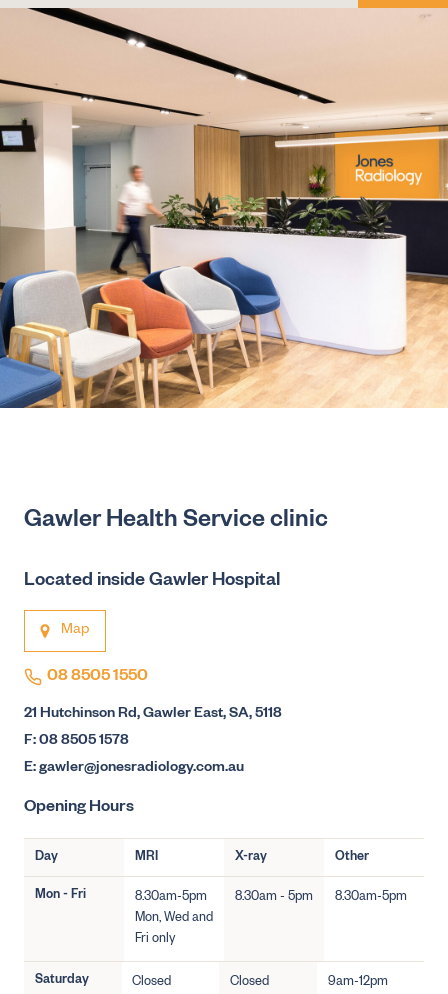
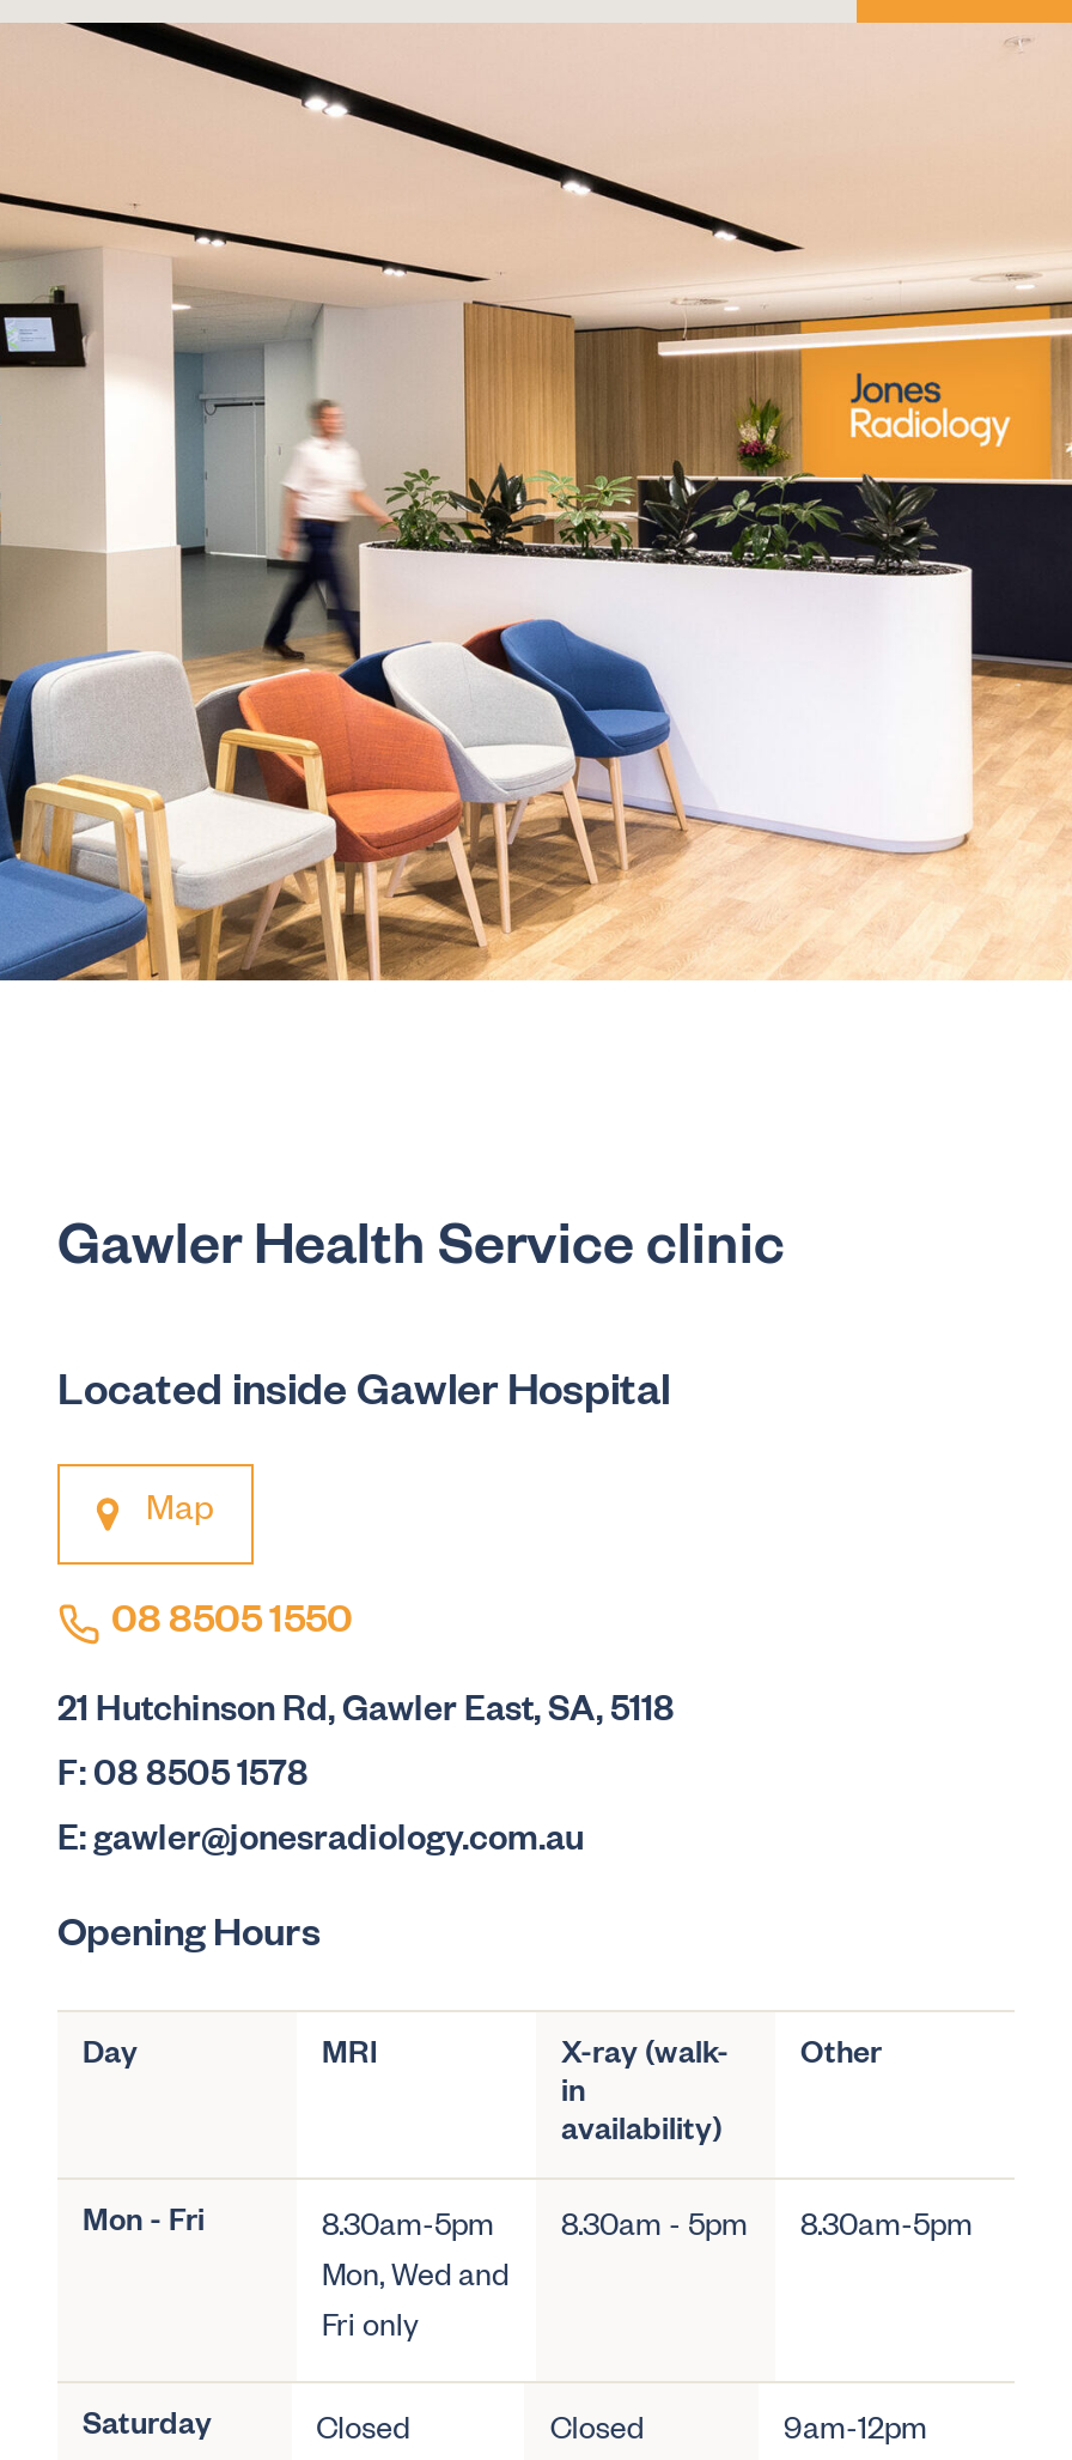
[234,850,266,864] X-ray -> [561,2040,729,2150] X-ray (walk- | in | availability)

